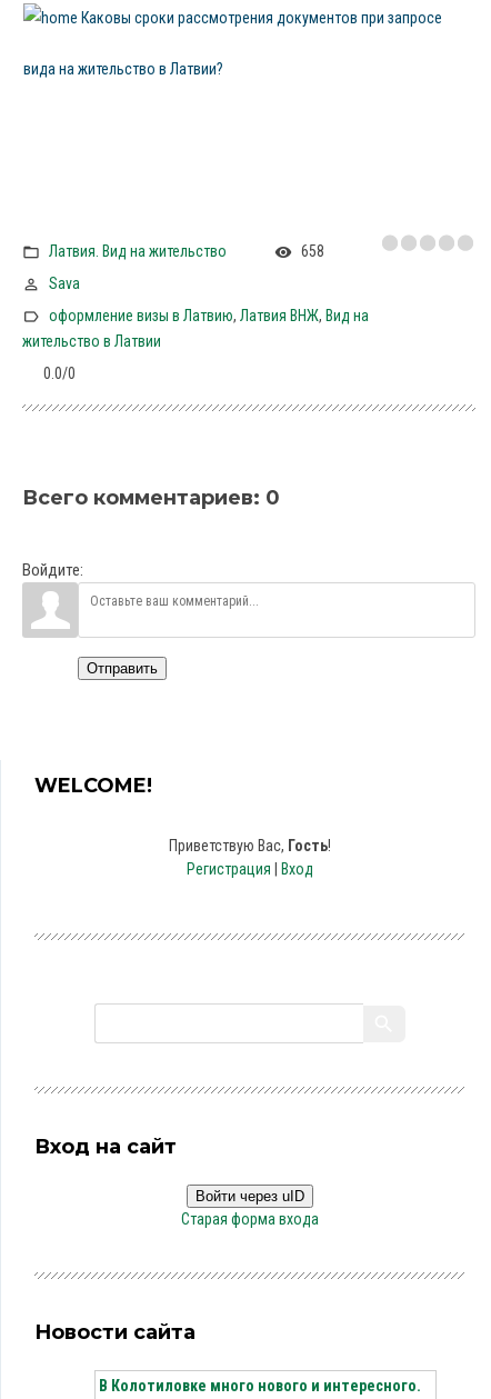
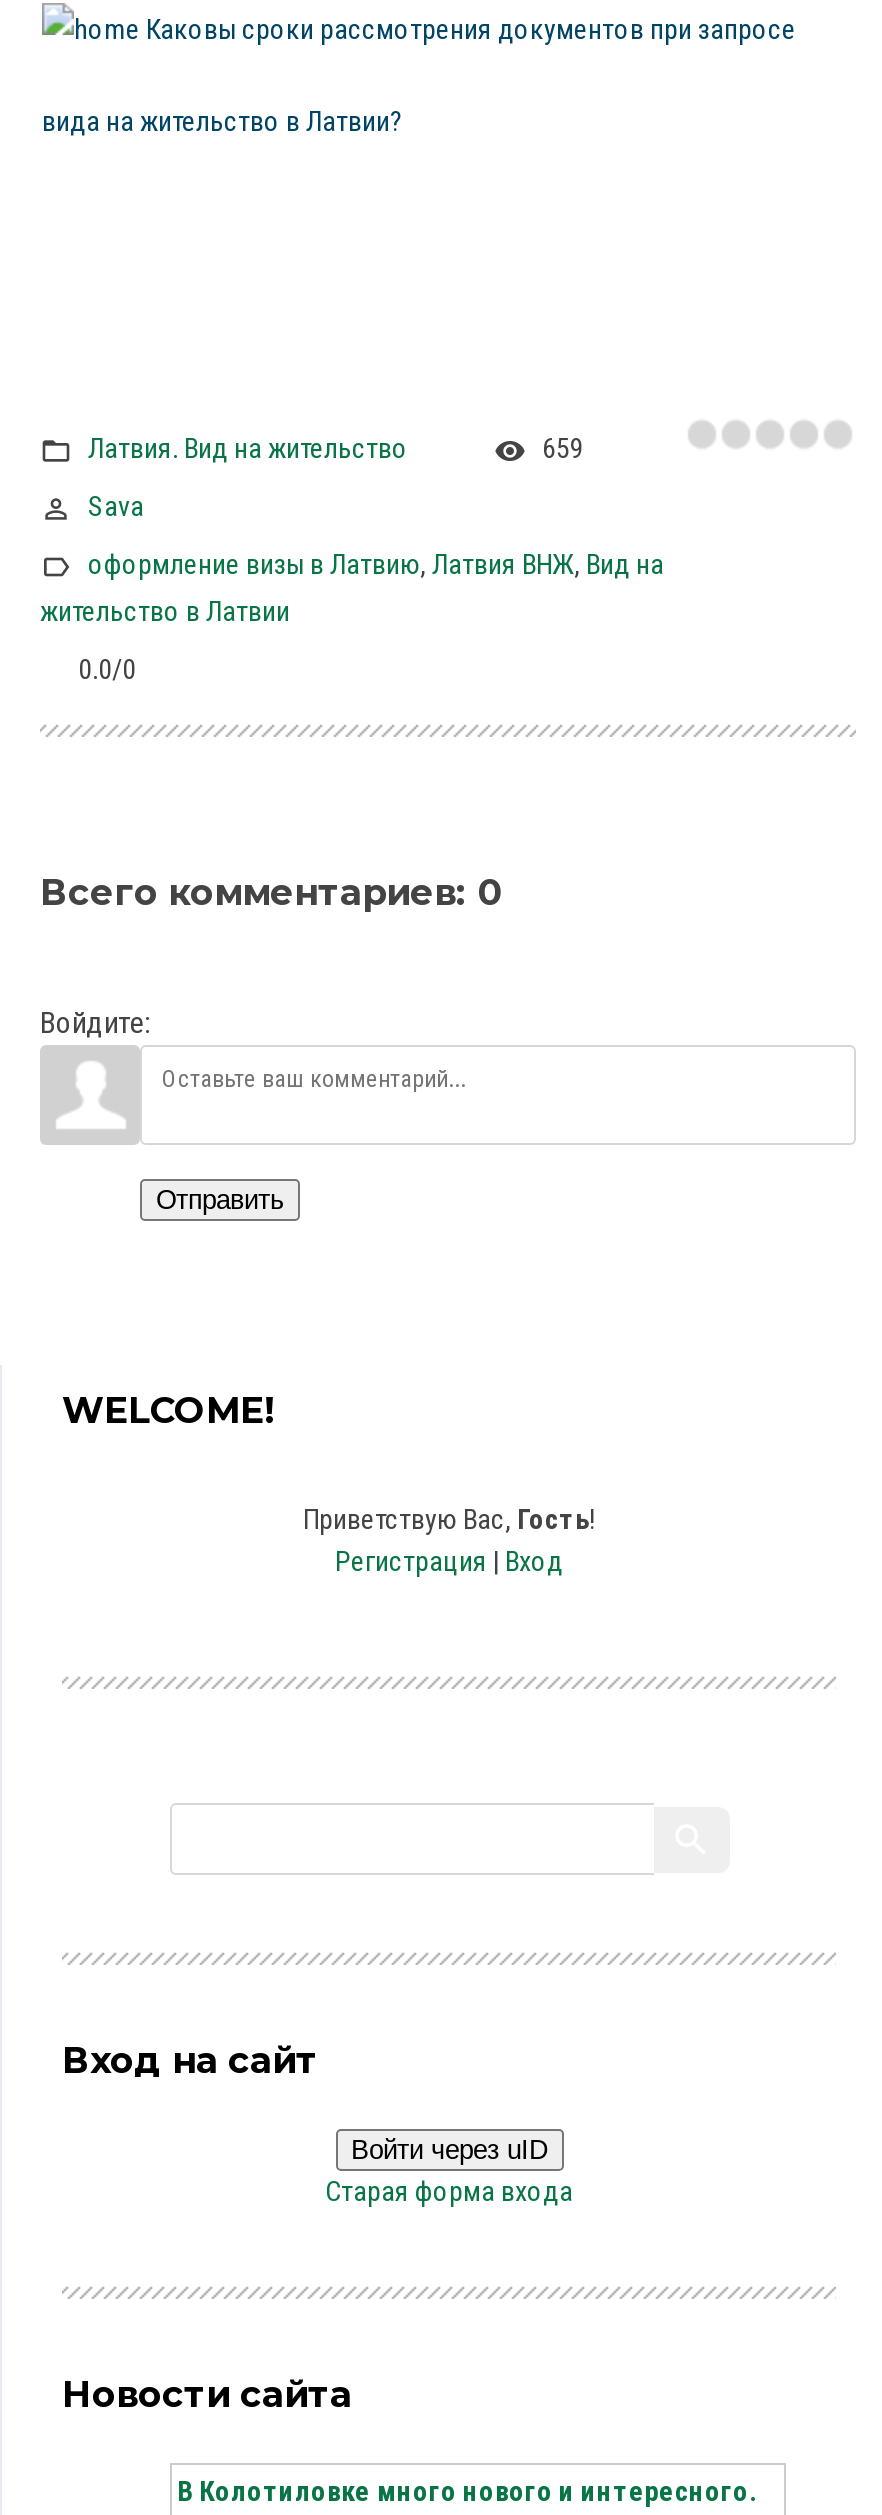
[301,242,324,260] 658 -> [542,433,584,465] 659

